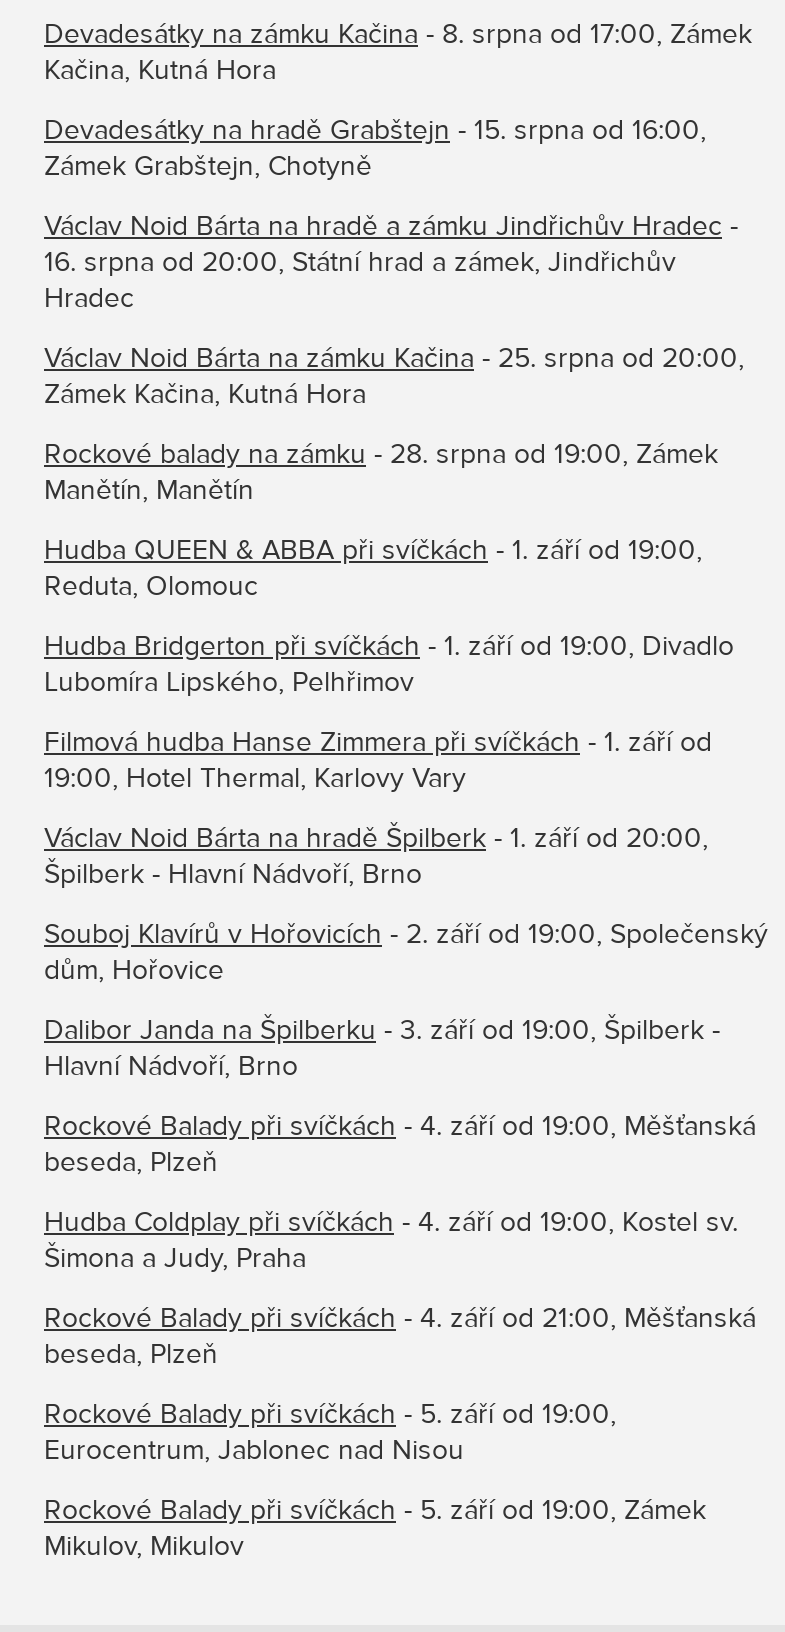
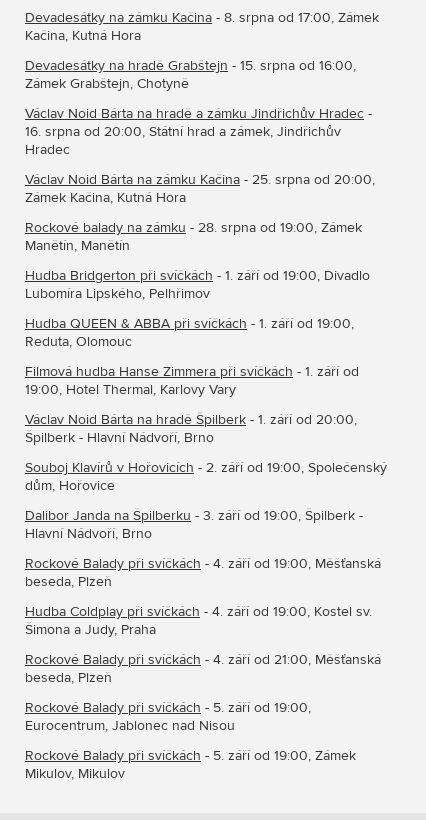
moved [44,533,702,603] -> [25,315,354,350]: Hudba QUEEN & ABBA při svíčkách - 1. září od 19:00, | Reduta, Olomouc
moved [44,629,734,699] -> [25,267,370,302]: Hudba Bridgerton při svíčkách - 1. září od 19:00, Divadlo | Lubomíra Lipského, Pelhřimov

